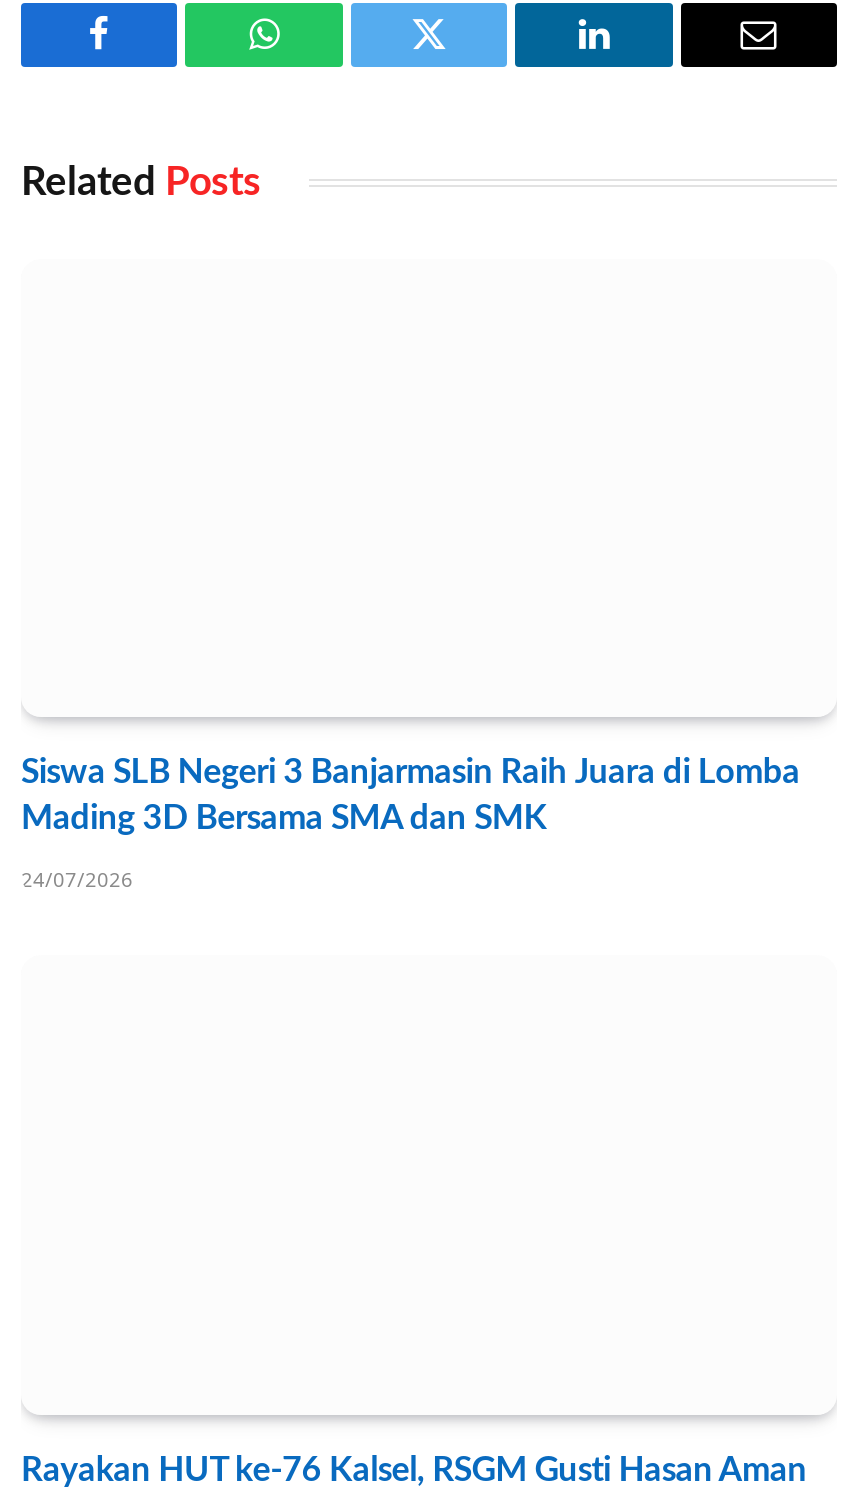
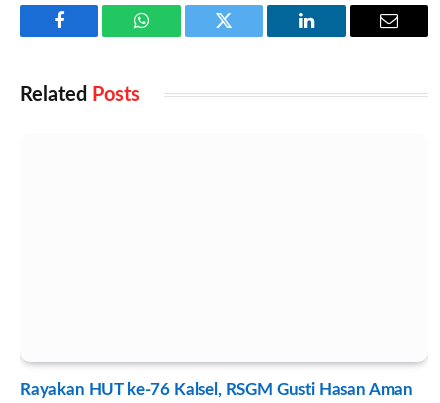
[21,755,800,893] Siswa SLB Negeri 3 Banjarmasin Raih Juara di Lomba | Mading 3D Bersama SMA dan SMK | 24/07/2026 -> none

